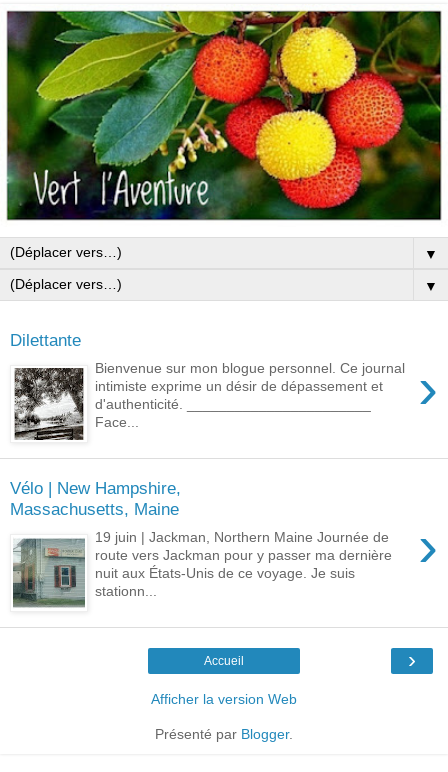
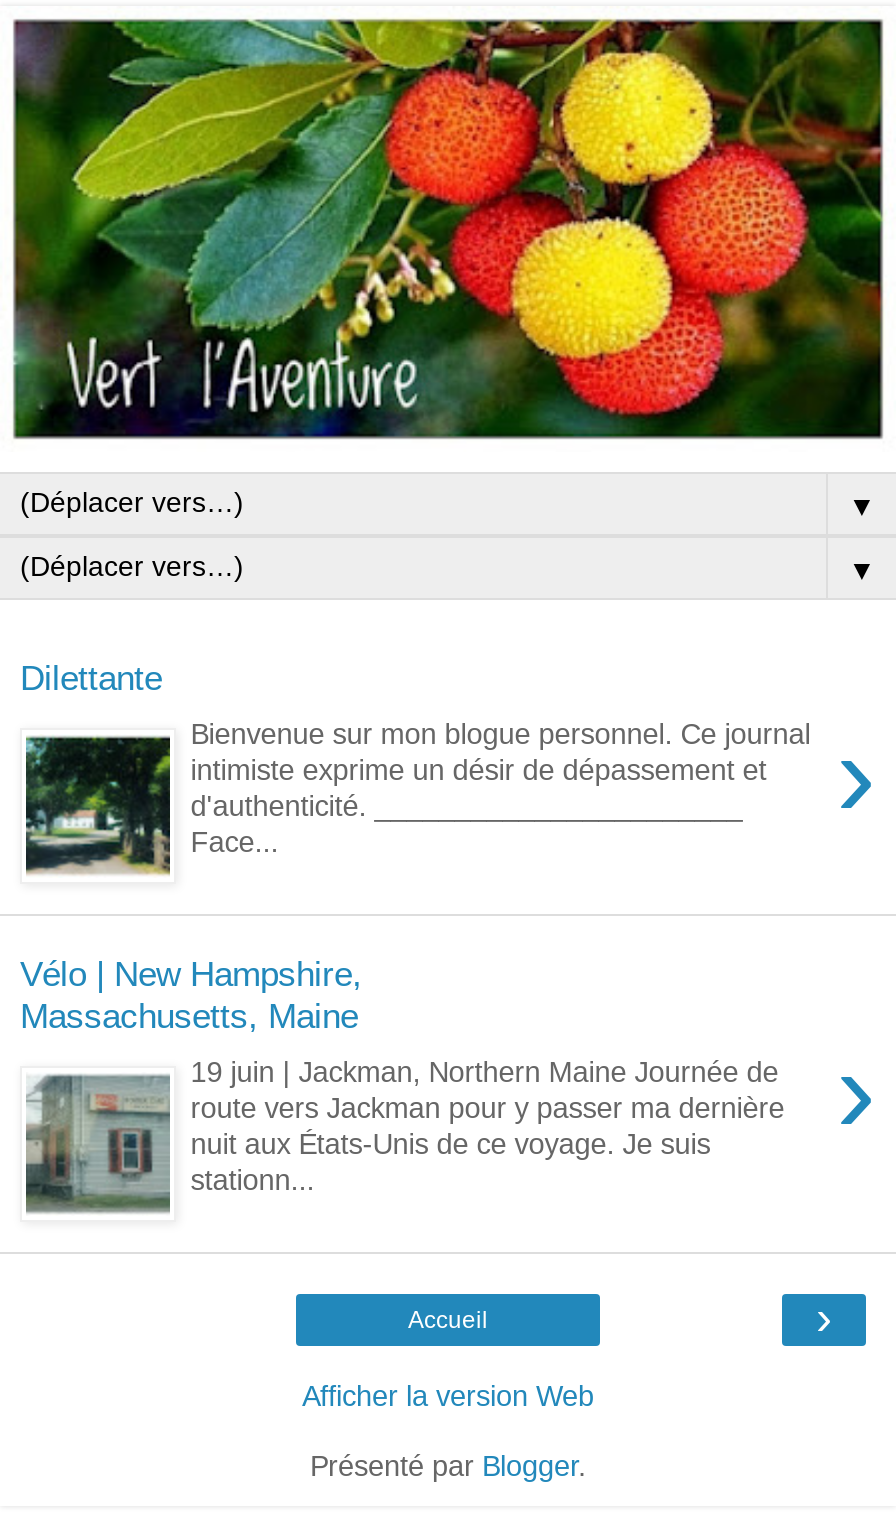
[13,367,85,441] [image] -> [24,734,172,878] [image]

